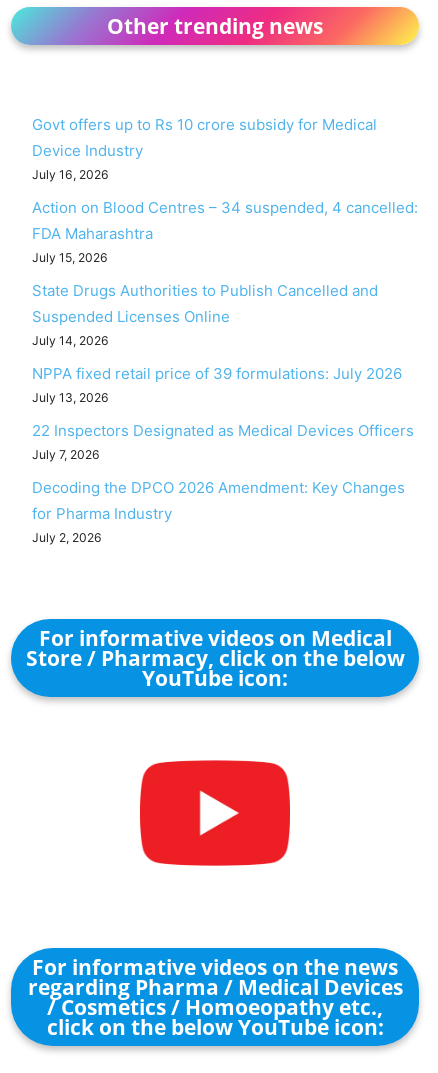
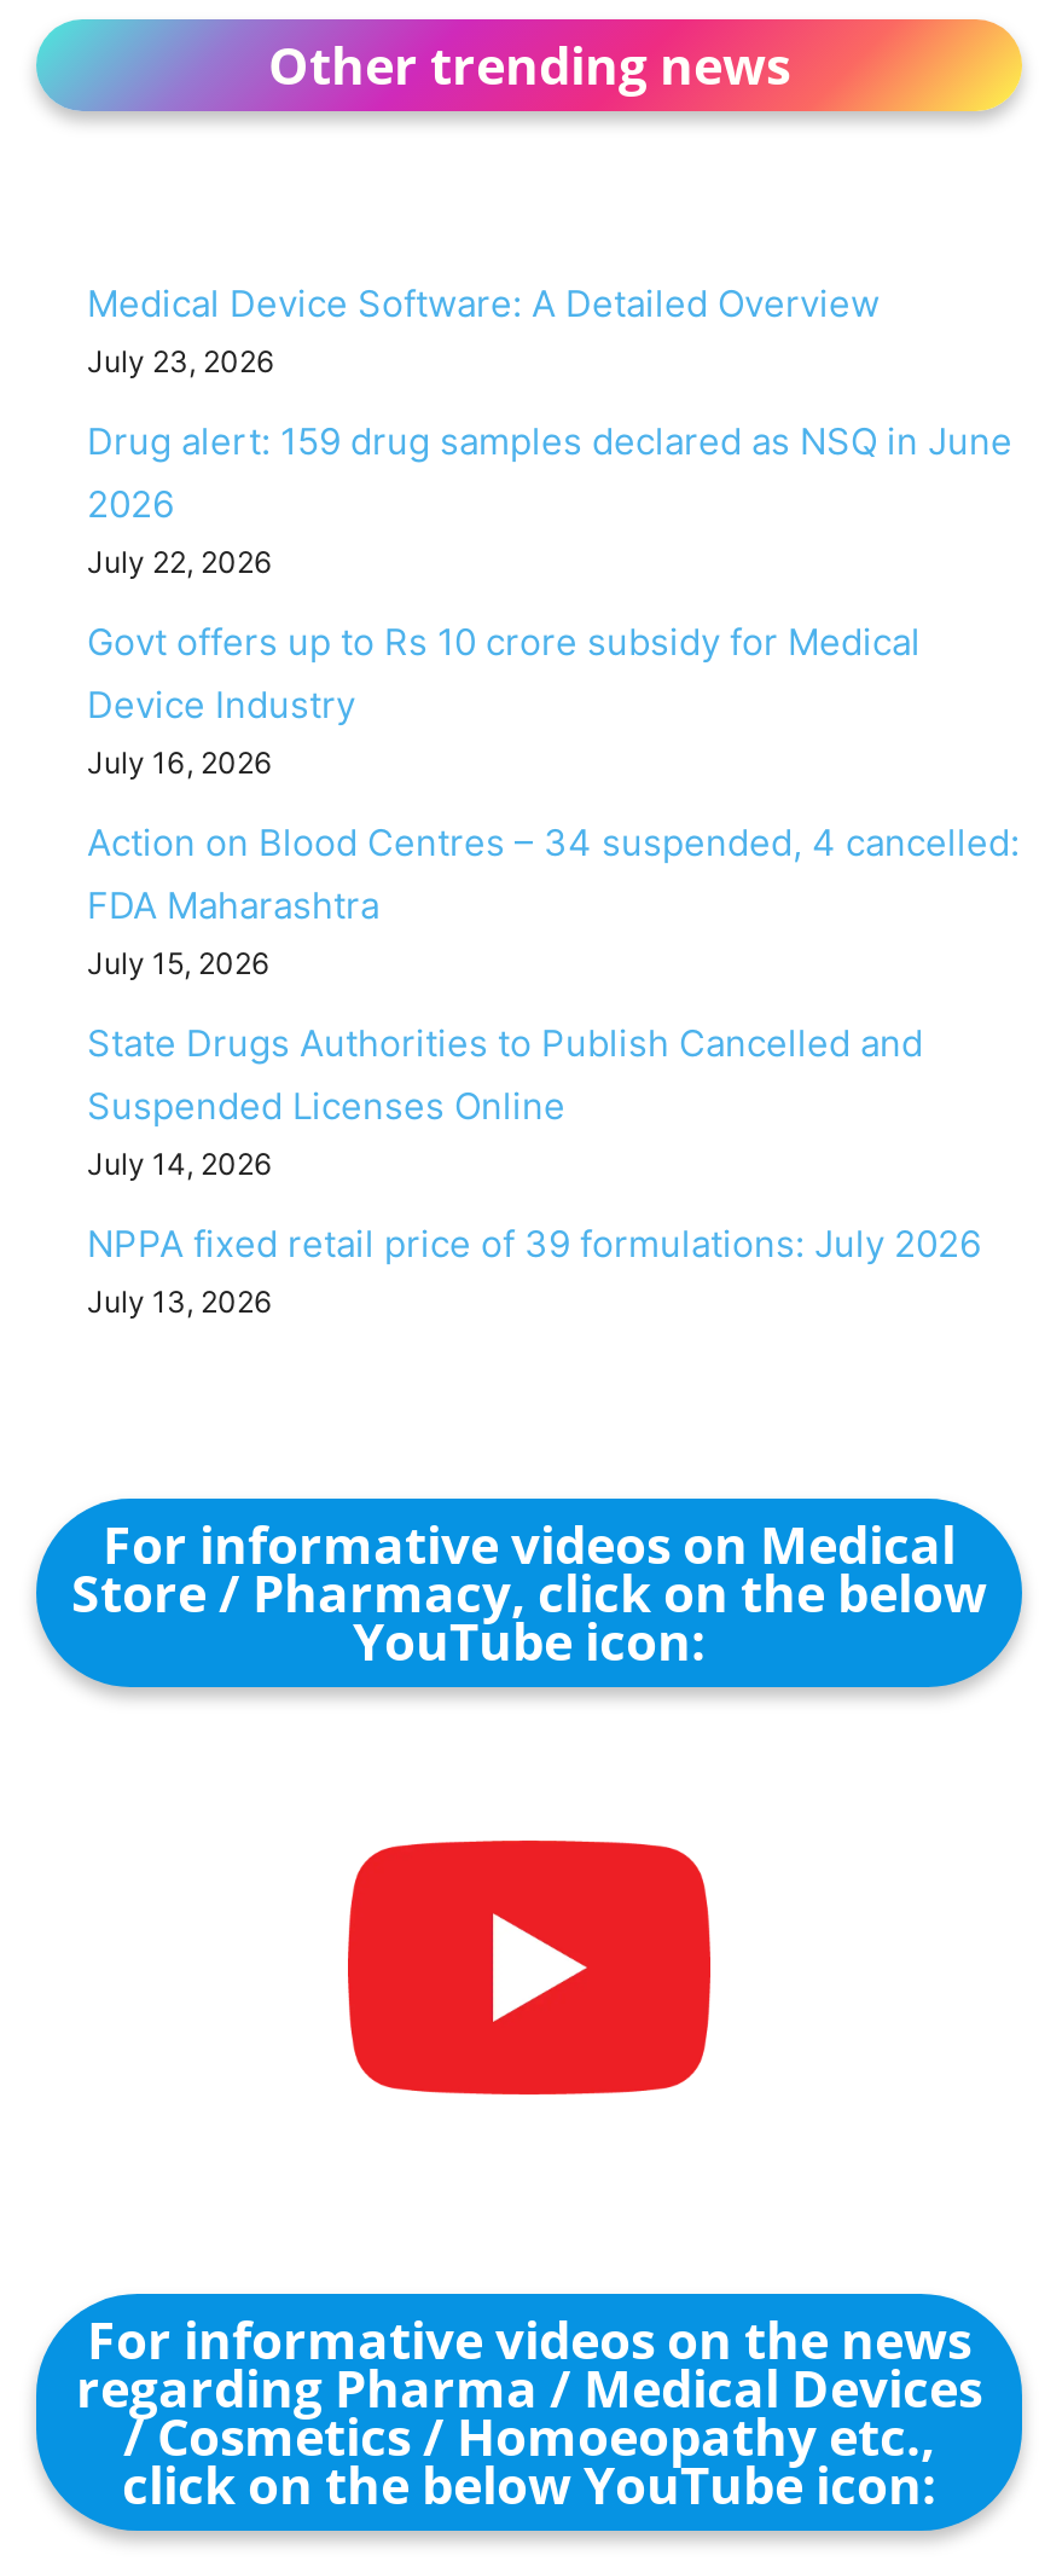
none -> [87,280,1012,580] Medical Device Software: A Detailed Overview | July 23, 2026 | Drug alert: 159 drug samples declared as NSQ in June | 2026 | July 22, 2026
moved [32,115,418,405] -> [87,618,1020,1319]: Govt offers up to Rs 10 crore subsidy for Medical | Device Industry | July 16, 2026 | ... | NPPA fixed retail price of 39 formulations: July 2026 | July 13, 2026
[32,421,414,545] 22 Inspectors Designated as Medical Devices Officers | July 7, 2026 | Decoding the DPCO 2026 Amendment: Key Changes | for Pharma Industry | July 2, 2026 -> none

